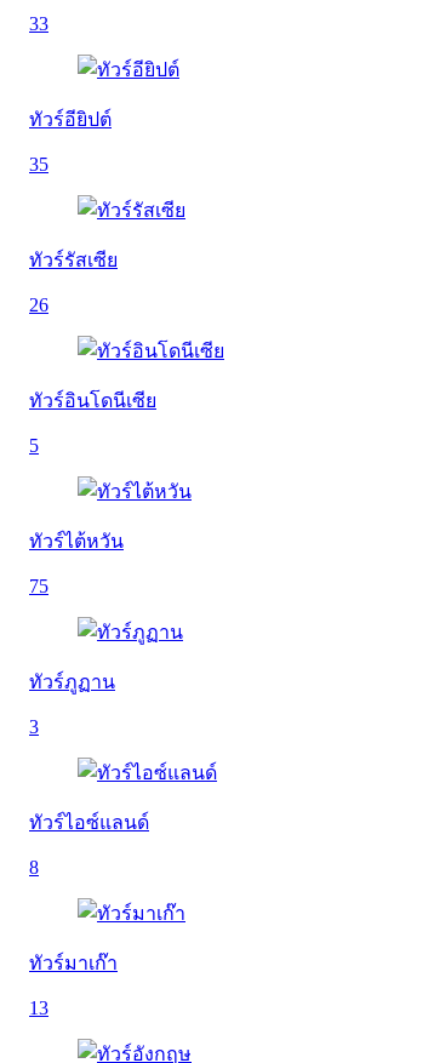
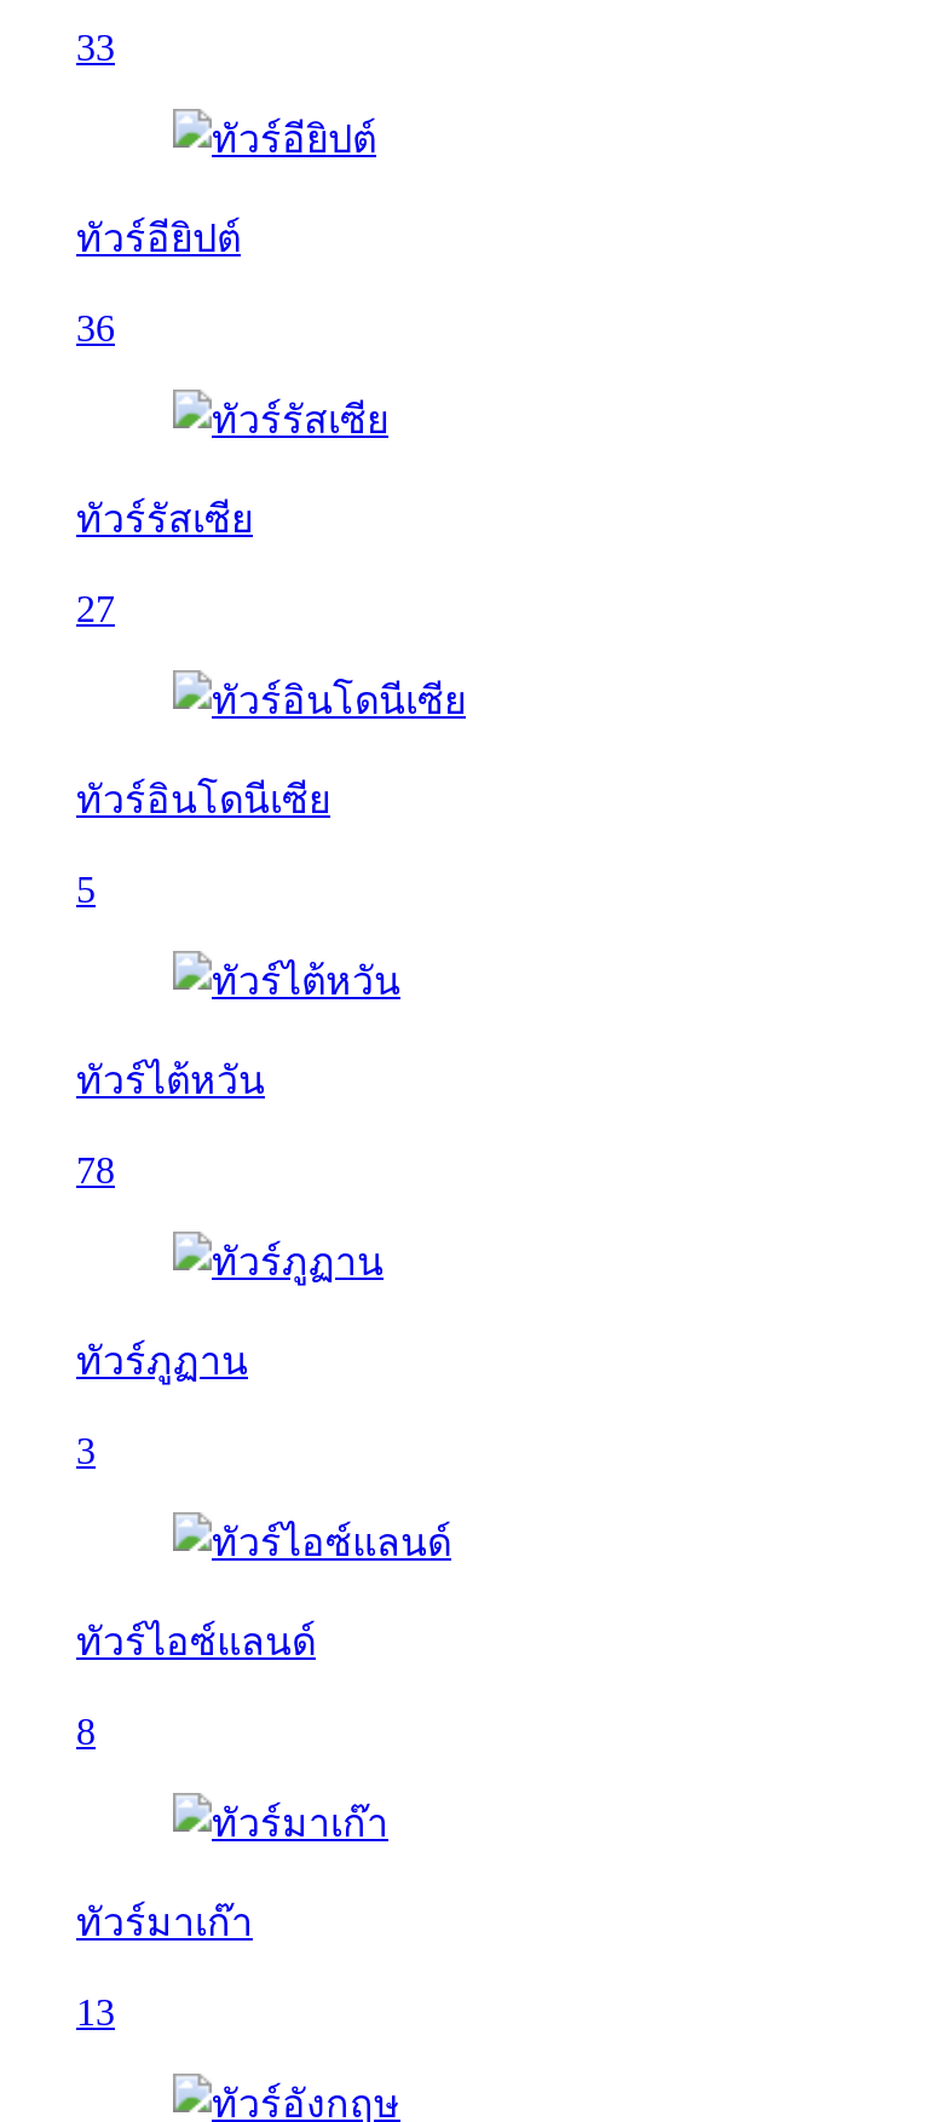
[29,154,48,175] 35 -> [76,307,115,348] 36
[29,295,48,315] 26 -> [76,588,115,629] 27
[29,576,48,596] 75 -> [76,1149,115,1190] 78

